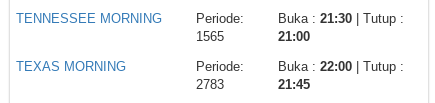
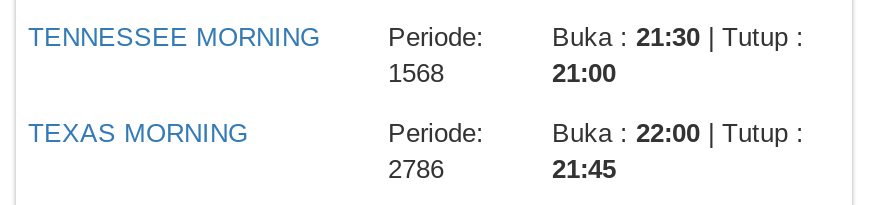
[196,29,224,44] 1565 -> [388,59,444,89] 1568
[196,77,224,92] 2783 -> [388,155,444,185] 2786

